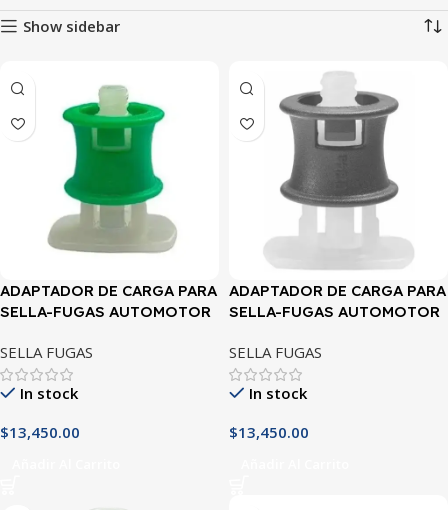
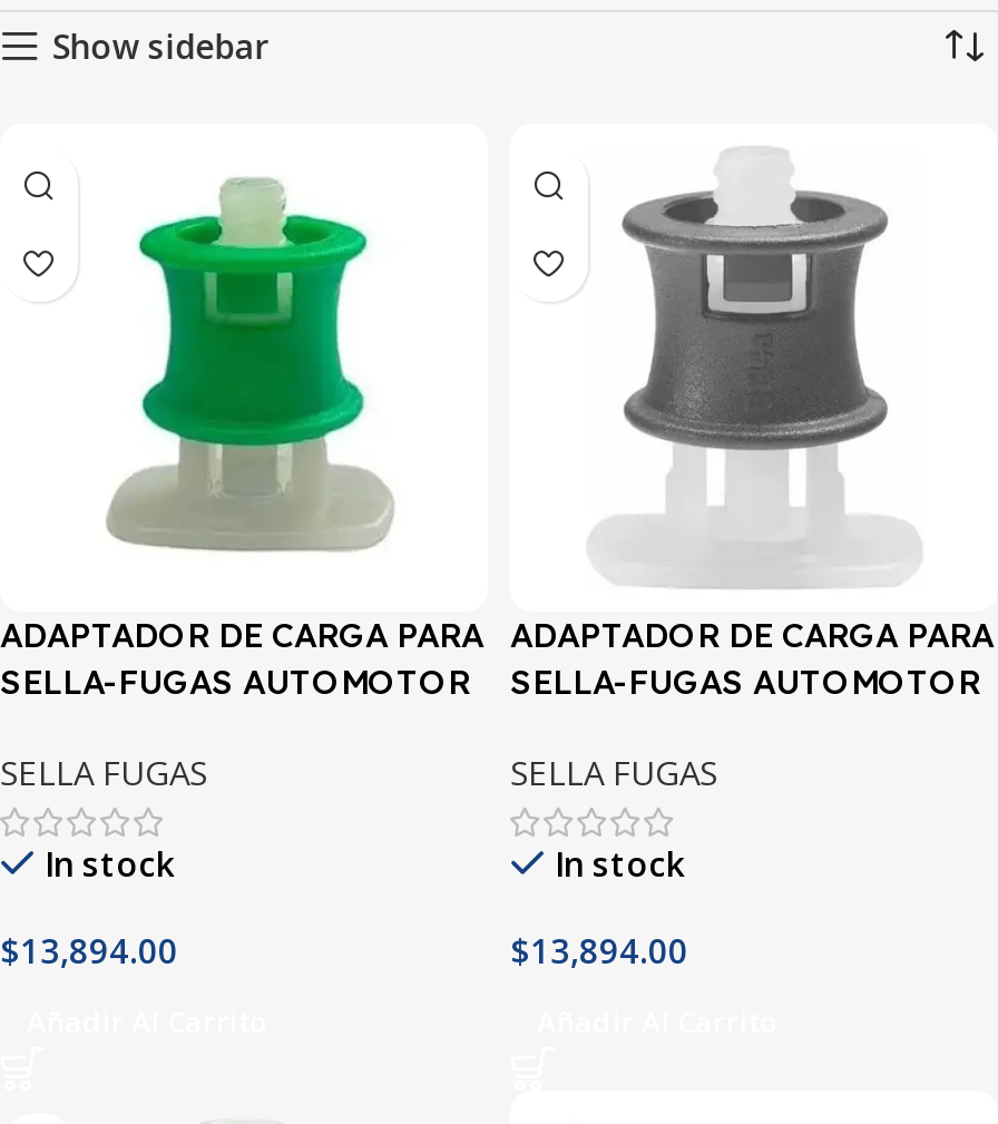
[0,422,80,442] $13,450.00 -> [0,928,178,972] $13,894.00
[229,422,309,442] $13,450.00 -> [510,928,688,972] $13,894.00

